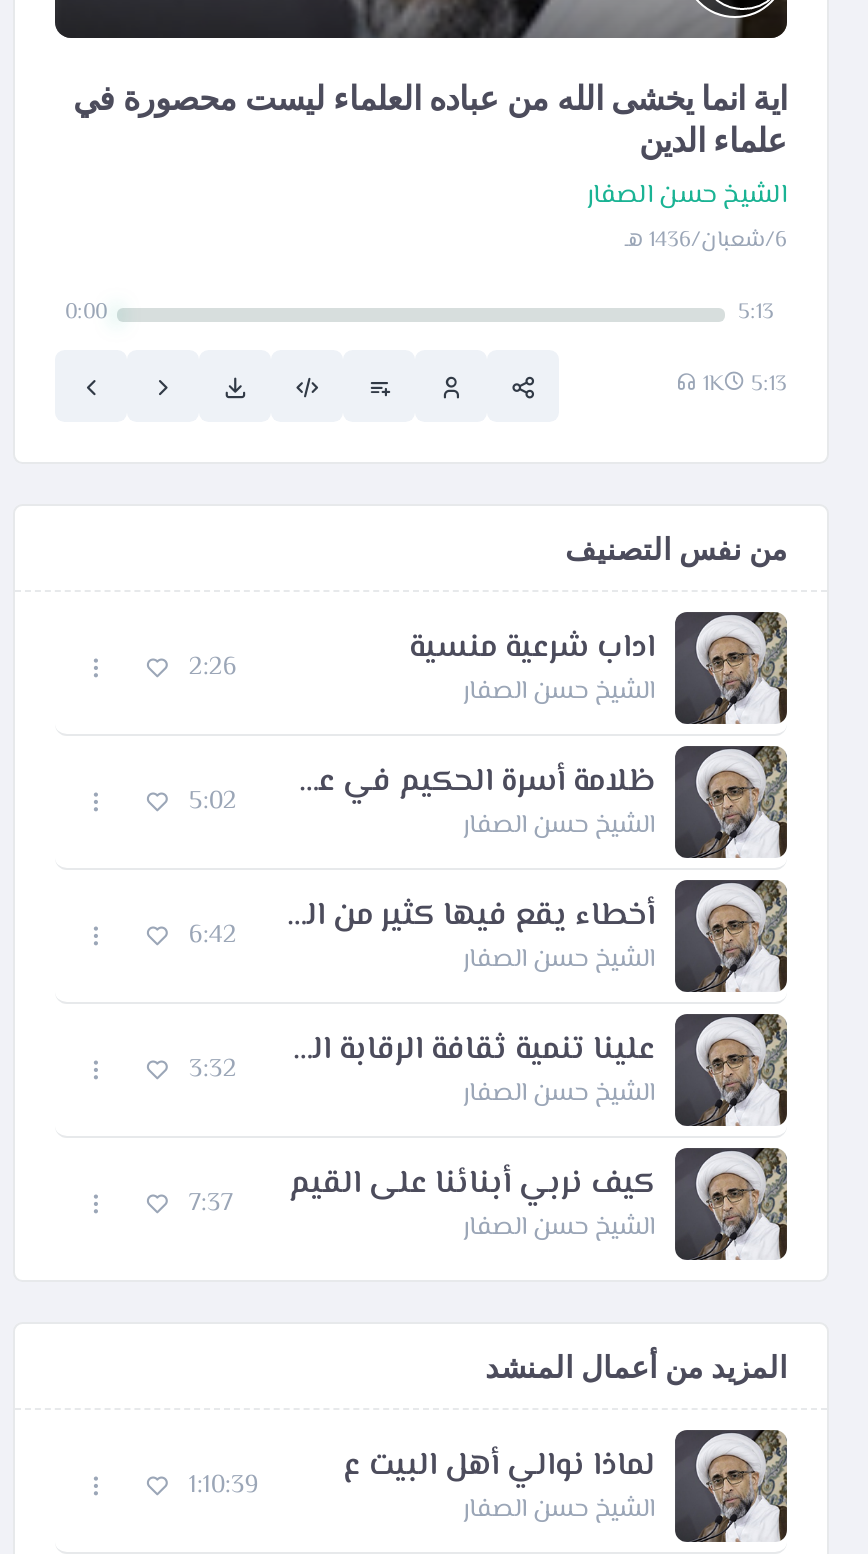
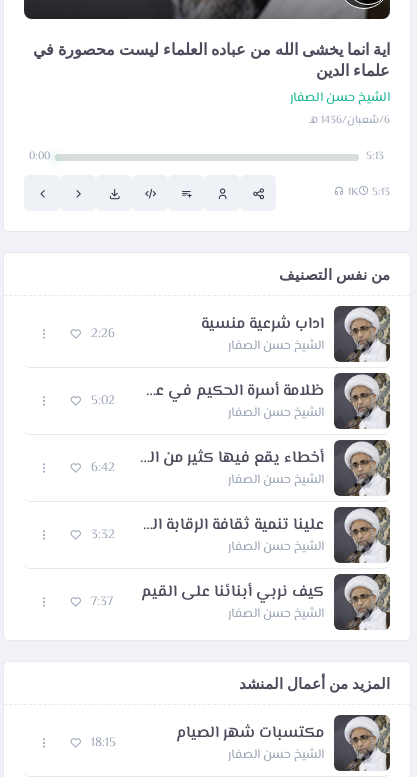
[343,1441,655,1491] لماذا نوالي أهل البيت ع -> [176,720,324,745] مكتسبات شهر الصيام
[189,1465,259,1505] 1:10:39 -> [91,732,116,752] 18:15

